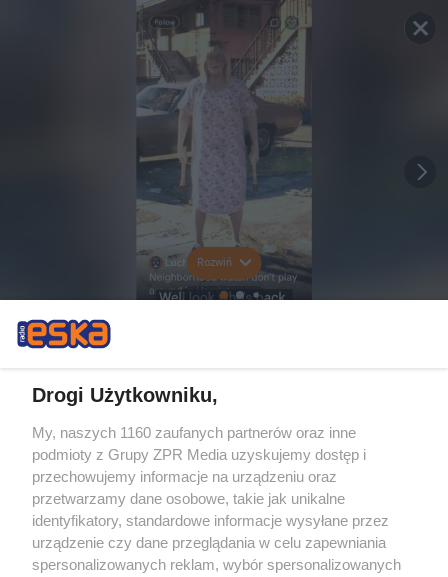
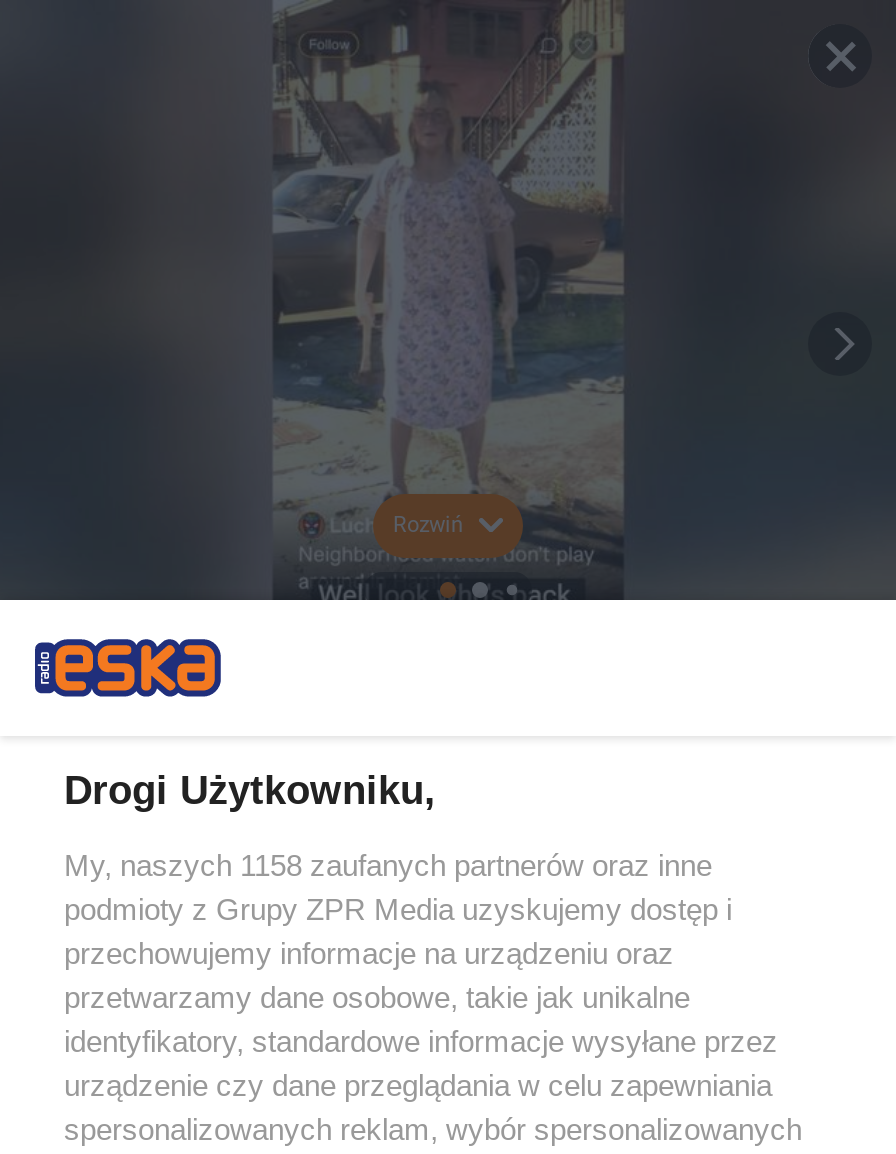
[32,424,356,441] My, naszych 1160 zaufanych partnerów oraz inne -> [64,848,712,882] My, naszych 1158 zaufanych partnerów oraz inne

